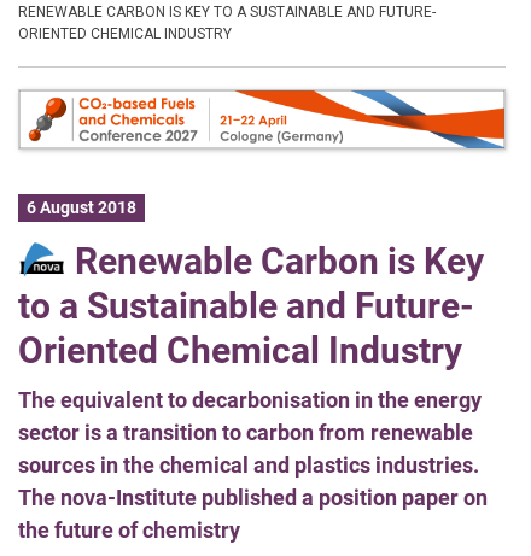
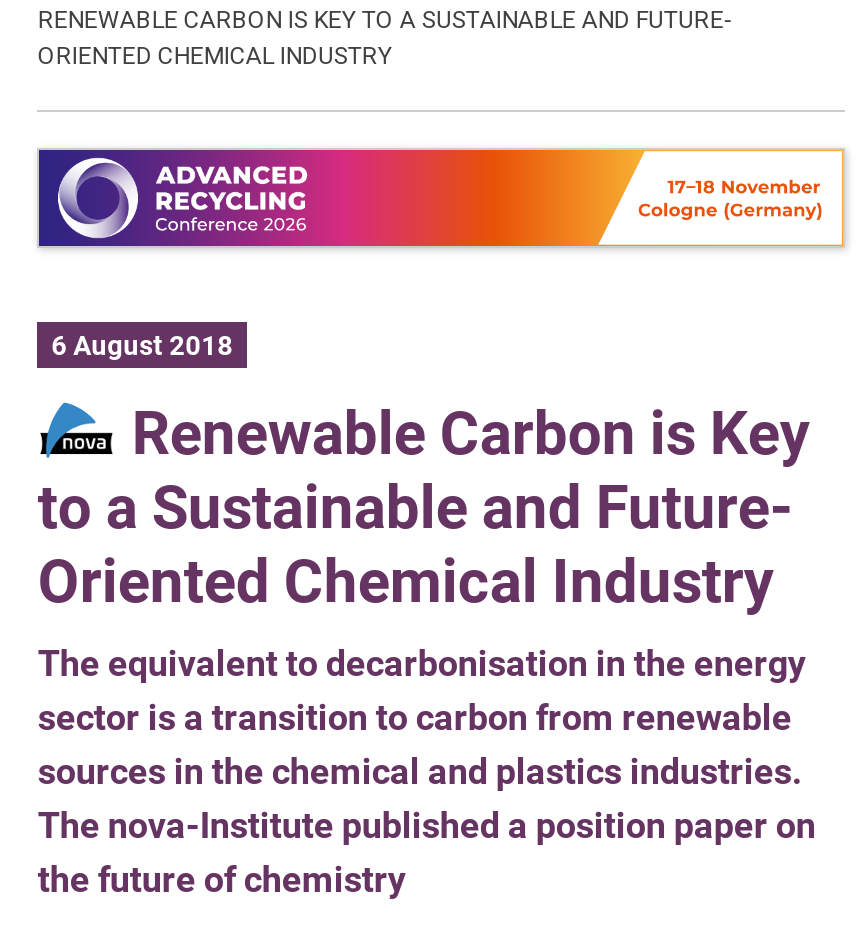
[19,89,506,150] [image] -> [37,148,843,248] [image]

